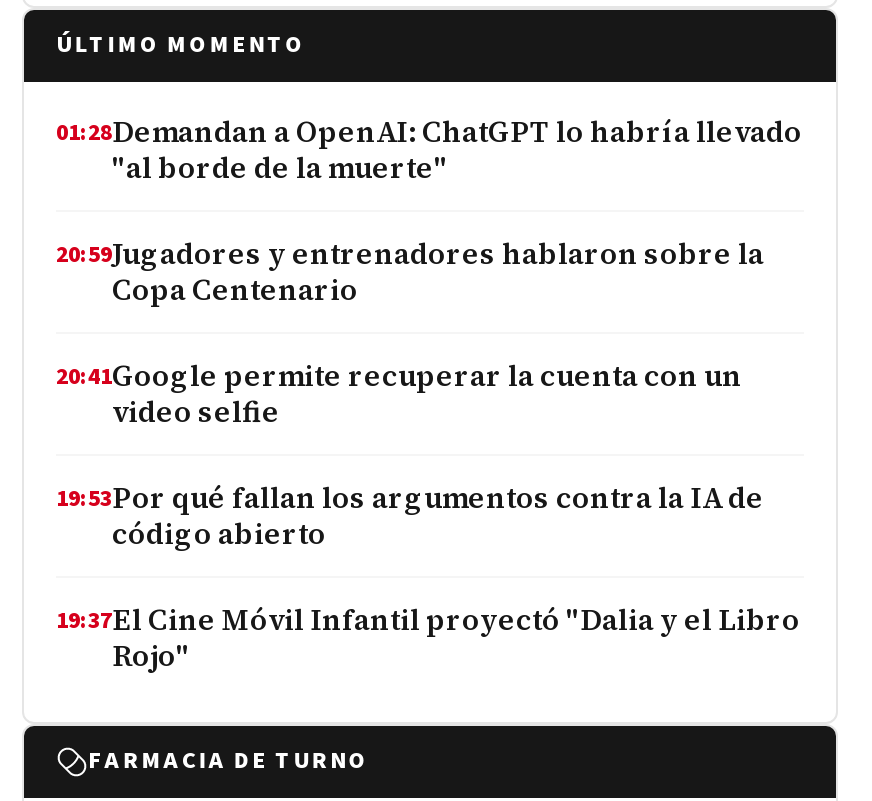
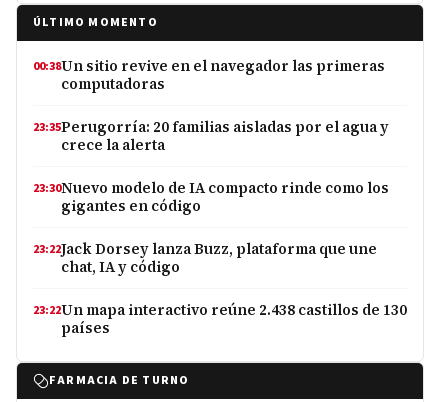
[56,112,802,188] 01:28Demandan a OpenAI: ChatGPT lo habría llevado | "al borde de la muerte" -> [33,56,385,94] 00:38Un sitio revive en el navegador las primeras | computadoras
[56,234,764,310] 20:59Jugadores y entrenadores hablaron sobre la | Copa Centenario -> [33,117,389,155] 23:35Perugorría: 20 familias aisladas por el agua y | crece la alerta
[56,356,742,432] 20:41Google permite recuperar la cuenta con un | video selfie -> [33,178,389,216] 23:30Nuevo modelo de IA compacto rinde como los | gigantes en código
[56,478,764,554] 19:53Por qué fallan los argumentos contra la IA de | código abierto -> [33,239,377,277] 23:22Jack Dorsey lanza Buzz, plataforma que une | chat, IA y código
[56,600,800,676] 19:37El Cine Móvil Infantil proyectó "Dalia y el Libro | Rojo" -> [33,300,407,338] 23:22Un mapa interactivo reúne 2.438 castillos de 130 | países

